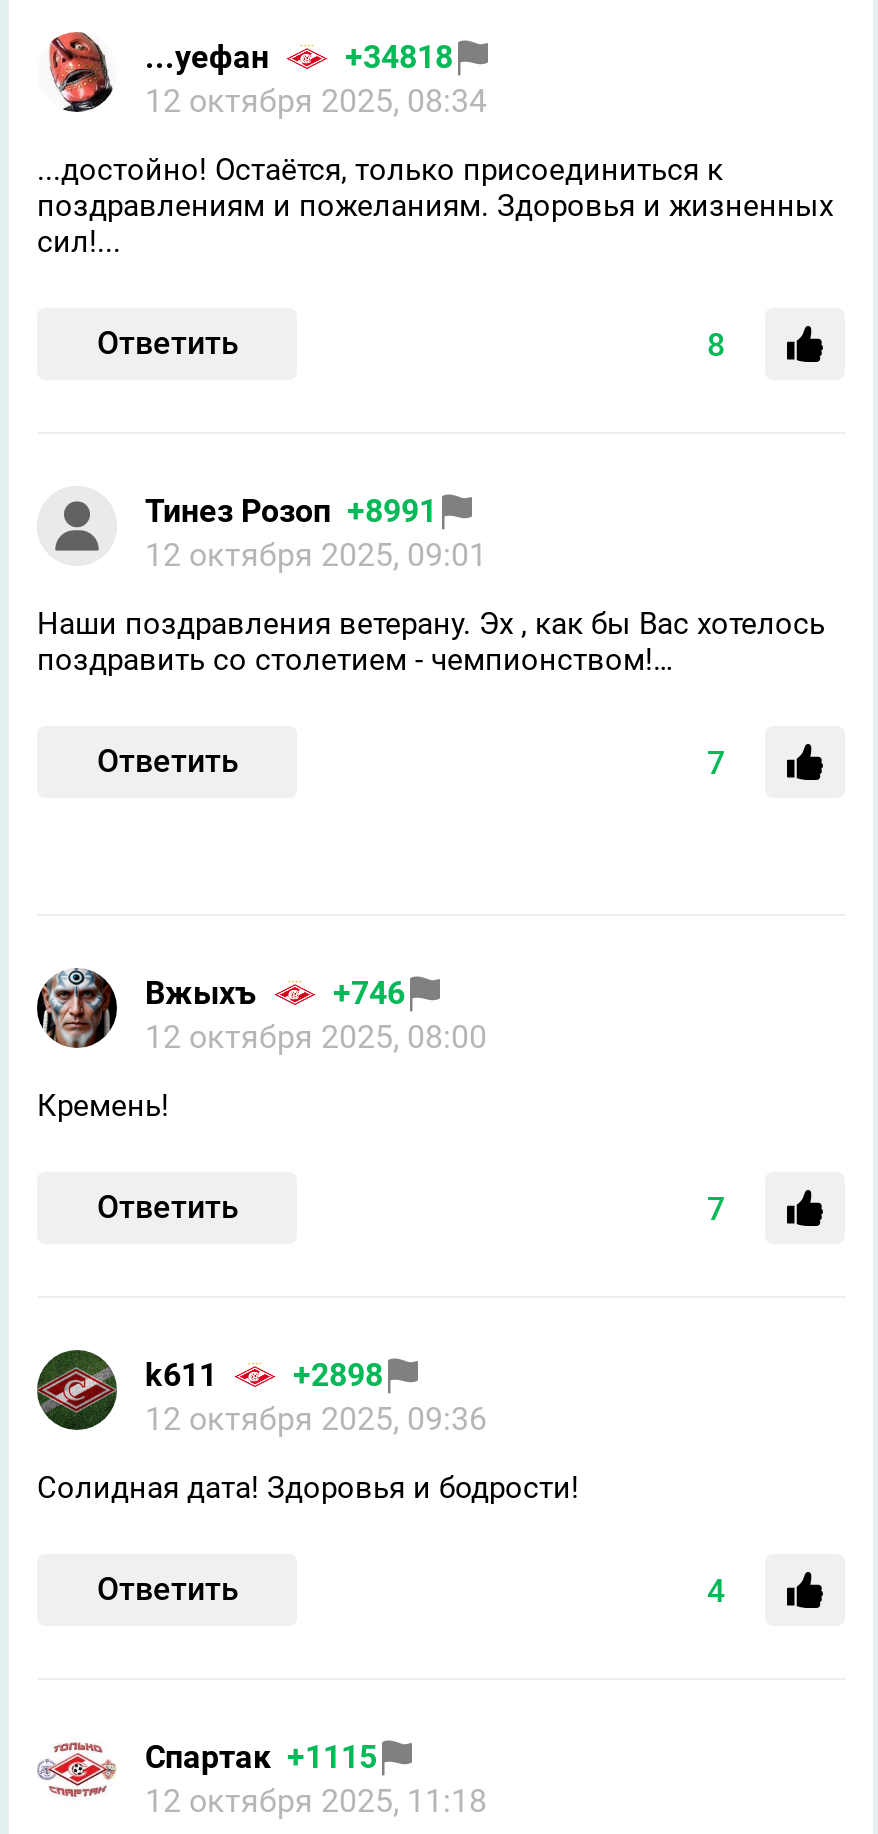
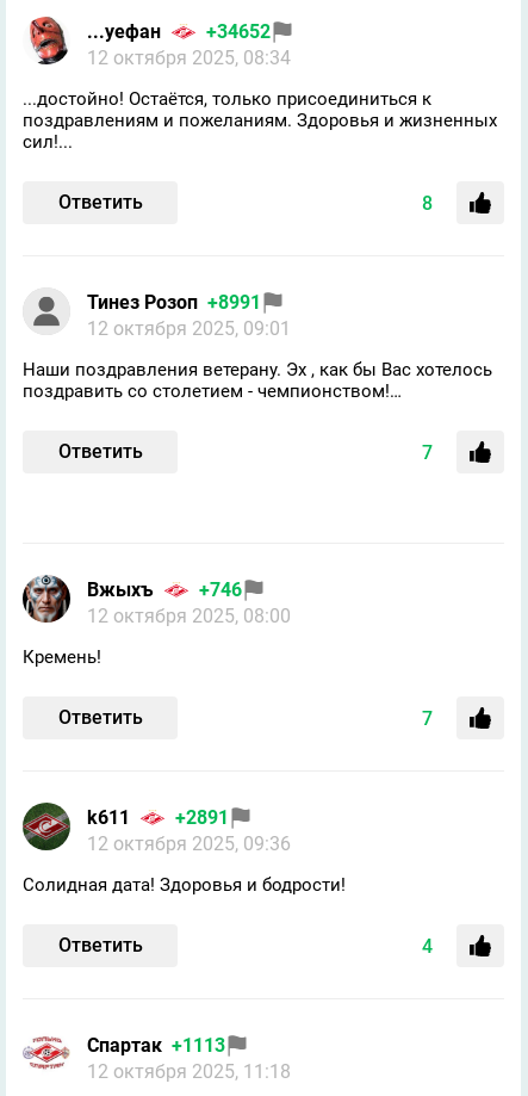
[145,38,453,76] ...уефан +34818 -> [87,20,271,43] ...уефан +34652
[145,1356,383,1394] k611 +2898 -> [87,806,229,829] k611 +2891
[145,1738,377,1776] Спартaк +1115 -> [87,1034,225,1057] Спартaк +1113

